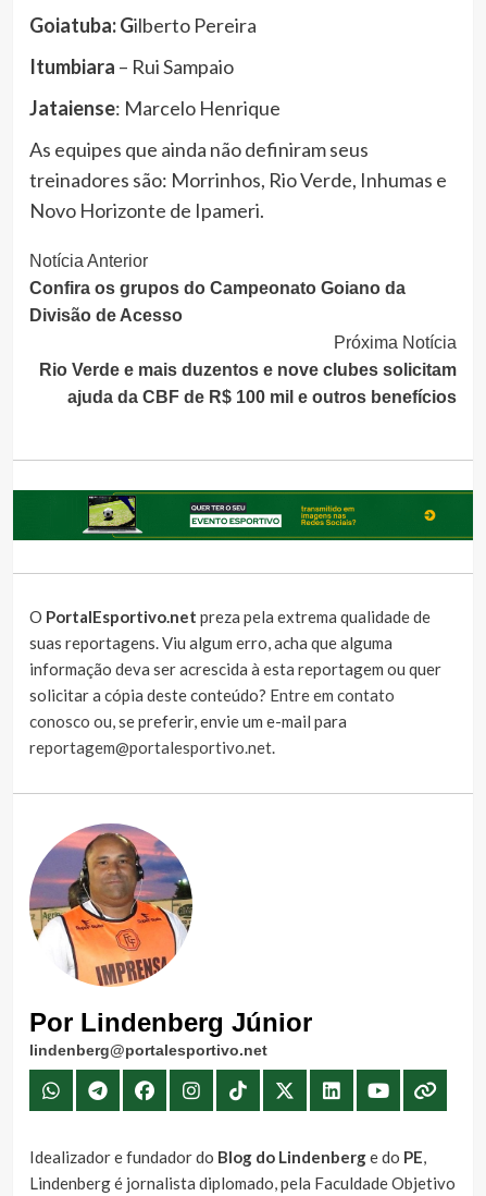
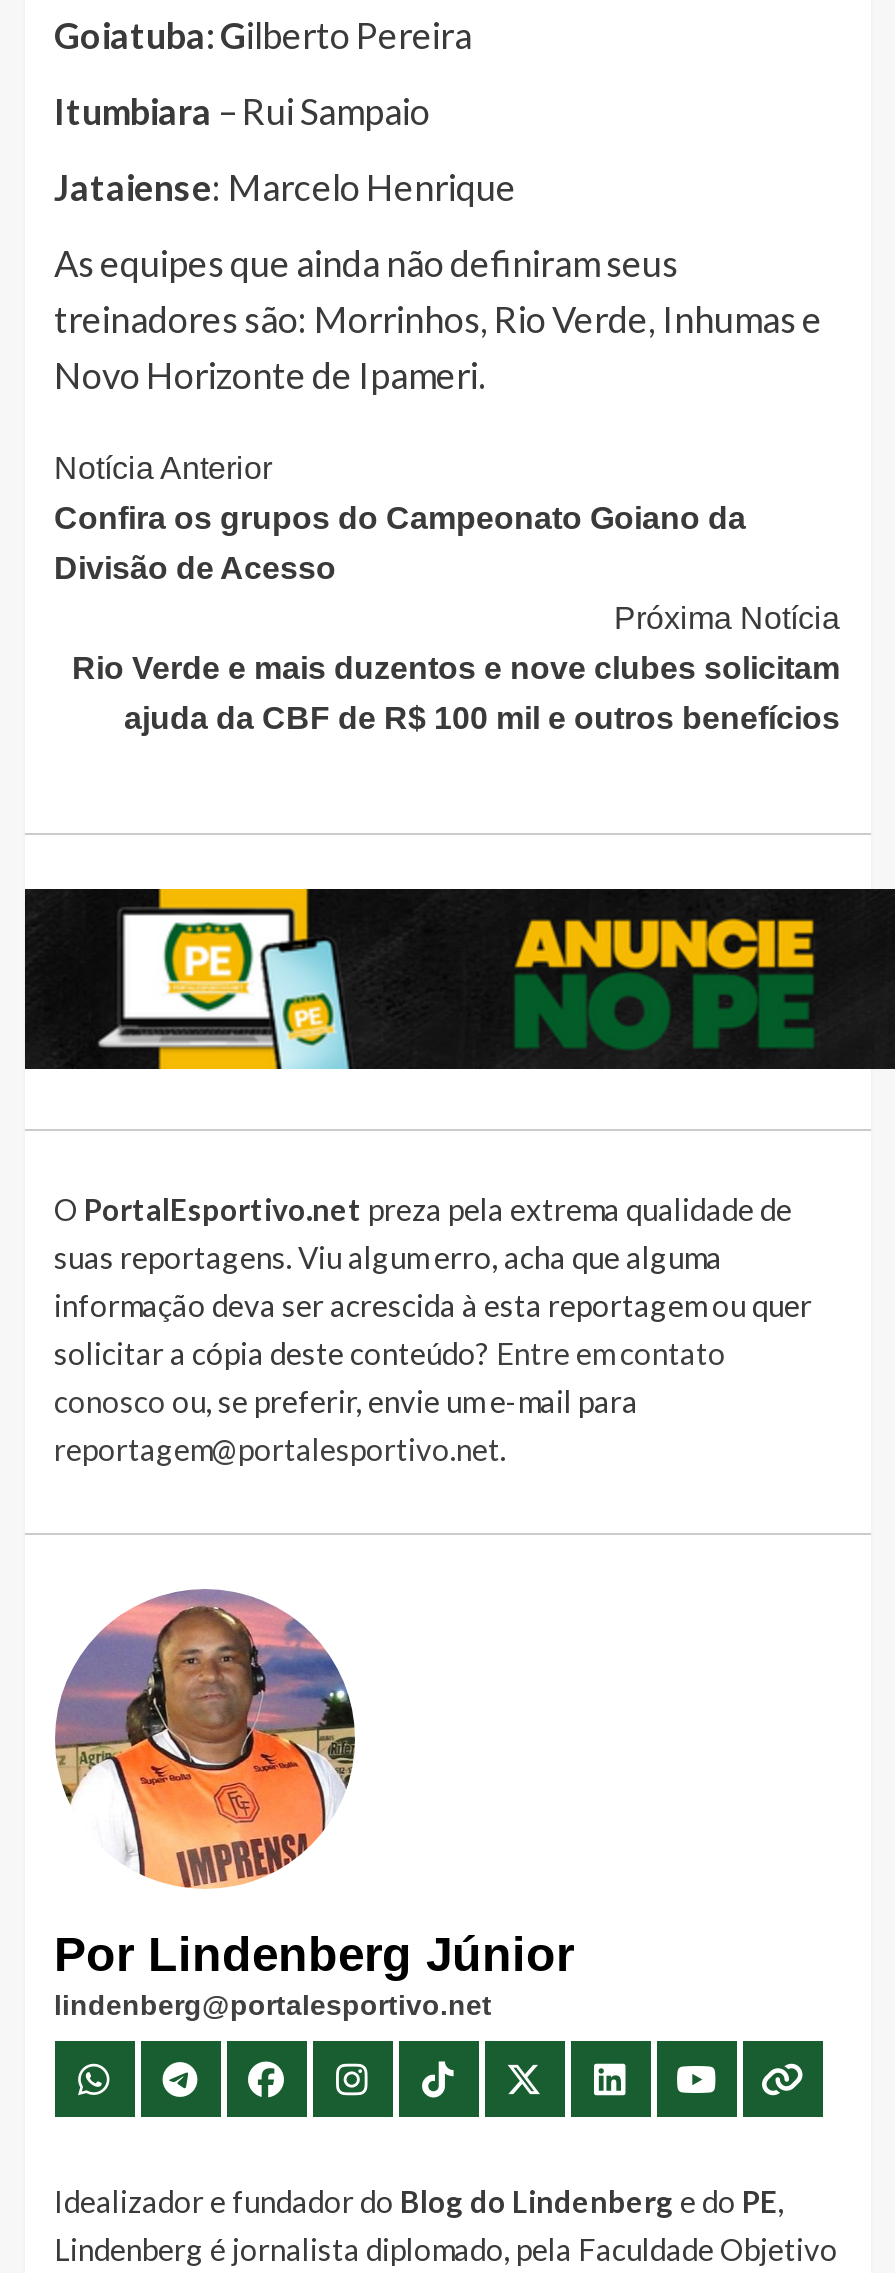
[13,489,483,541] [image] -> [25,887,889,1071] [image]

